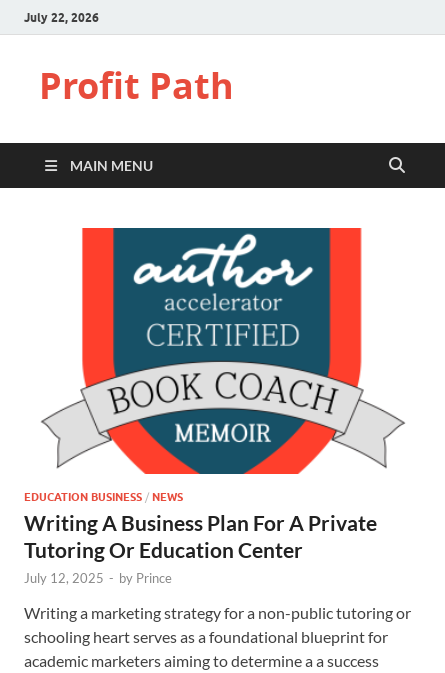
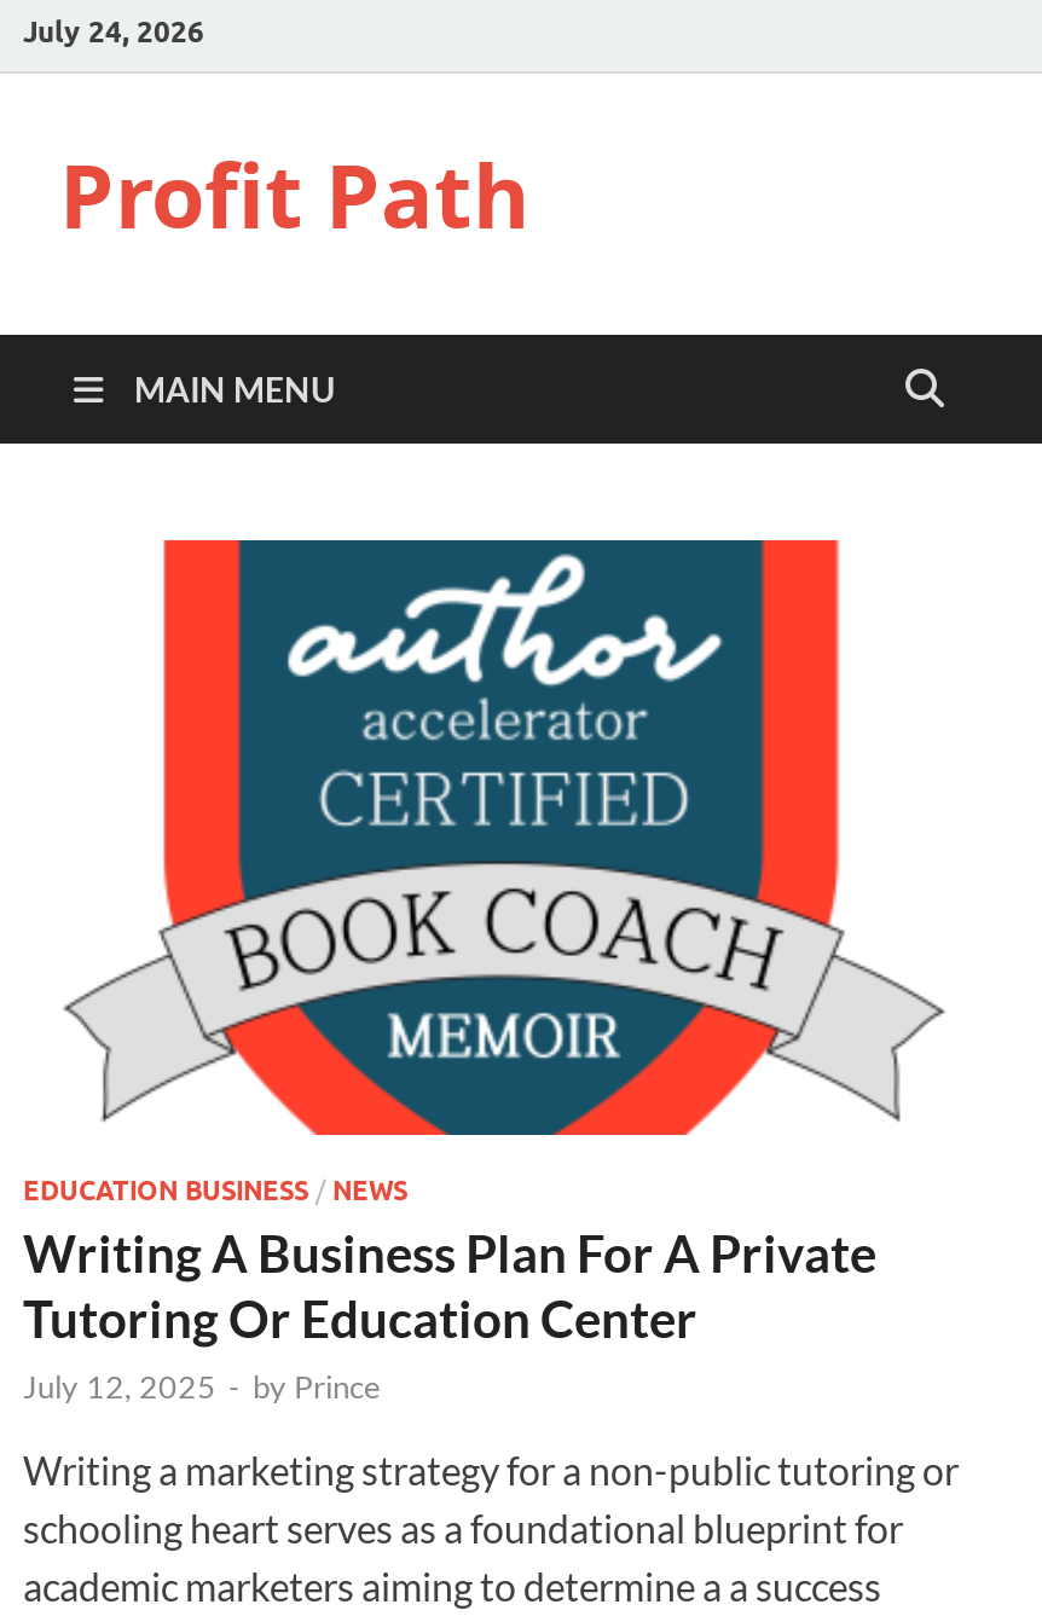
[24,9,99,24] July 22, 2026 -> [23,12,204,48] July 24, 2026

